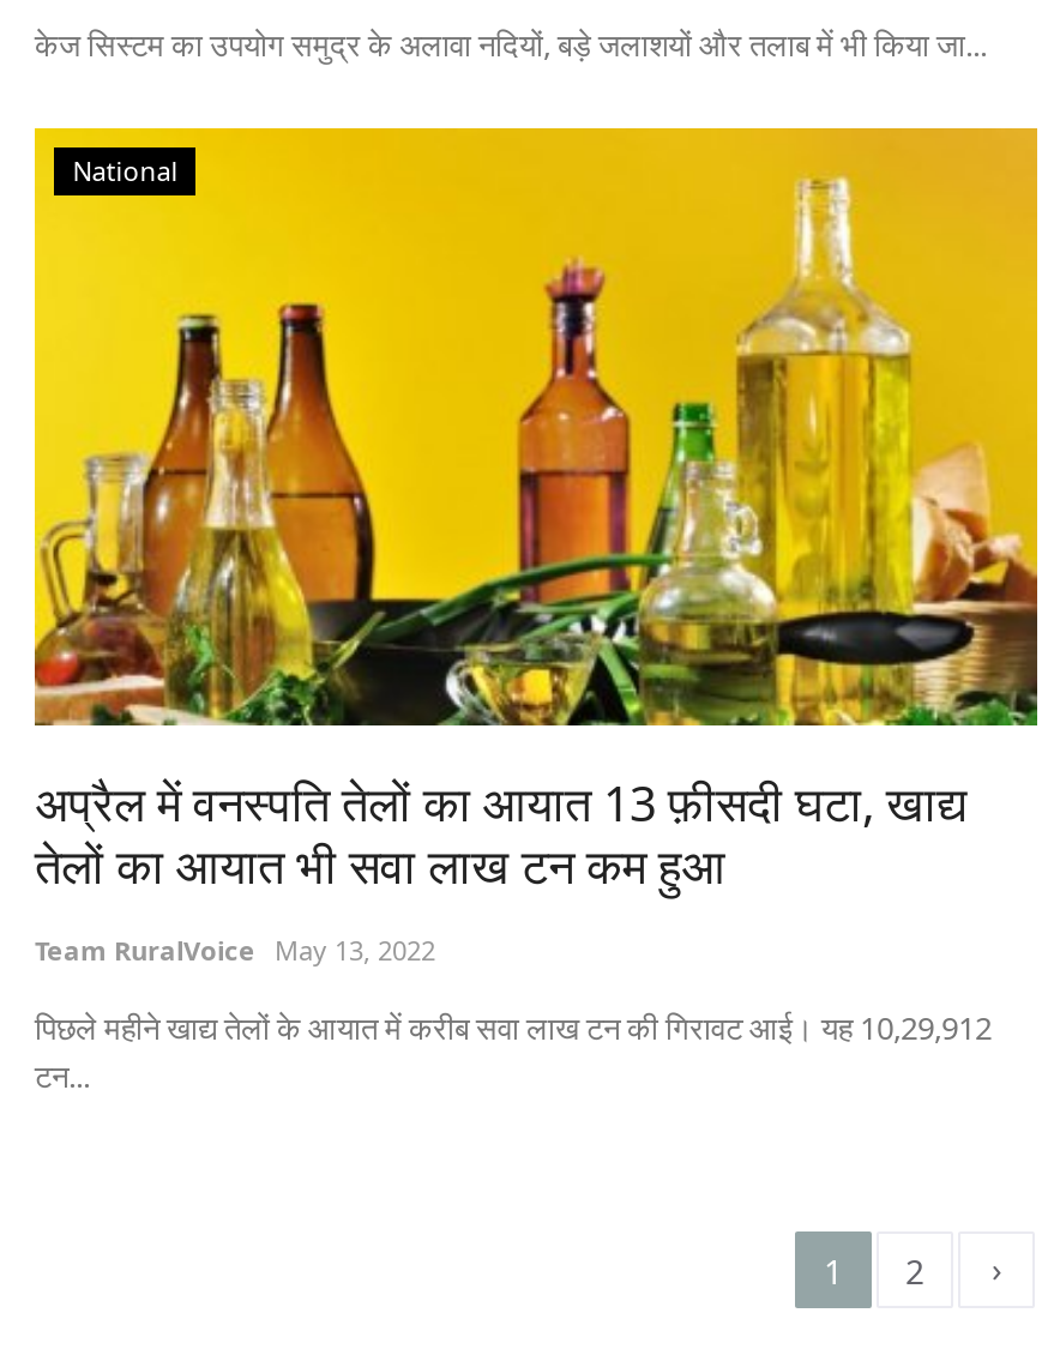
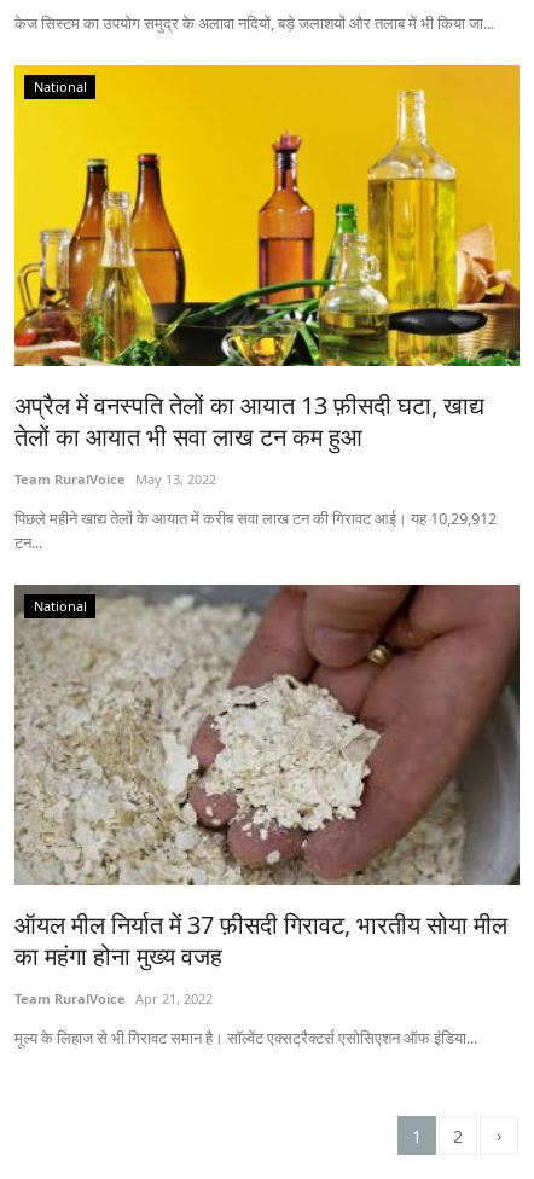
none -> [13,583,521,887] [image] | National
none -> [14,908,507,1048] ऑयल मील निर्यात में 37 फ़ीसदी गिरावट, भारतीय सोया मील | का महंगा होना मुख्य वजह | Team RuralVoice Apr 21, 2022 | मूल्य के लिहाज से भी गिरावट समान है। सॉल्वेंट एक्सट्रैक्टर्स एसोसिएशन ऑफ इंडिया...

